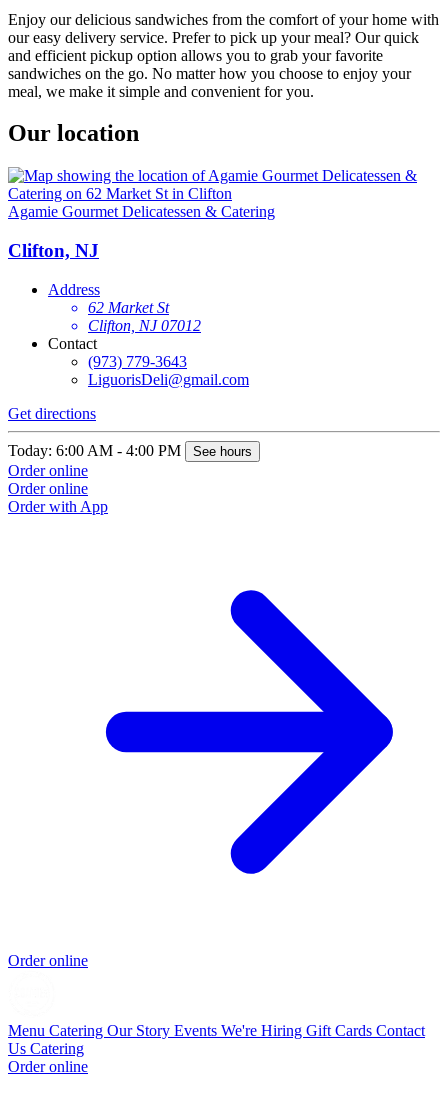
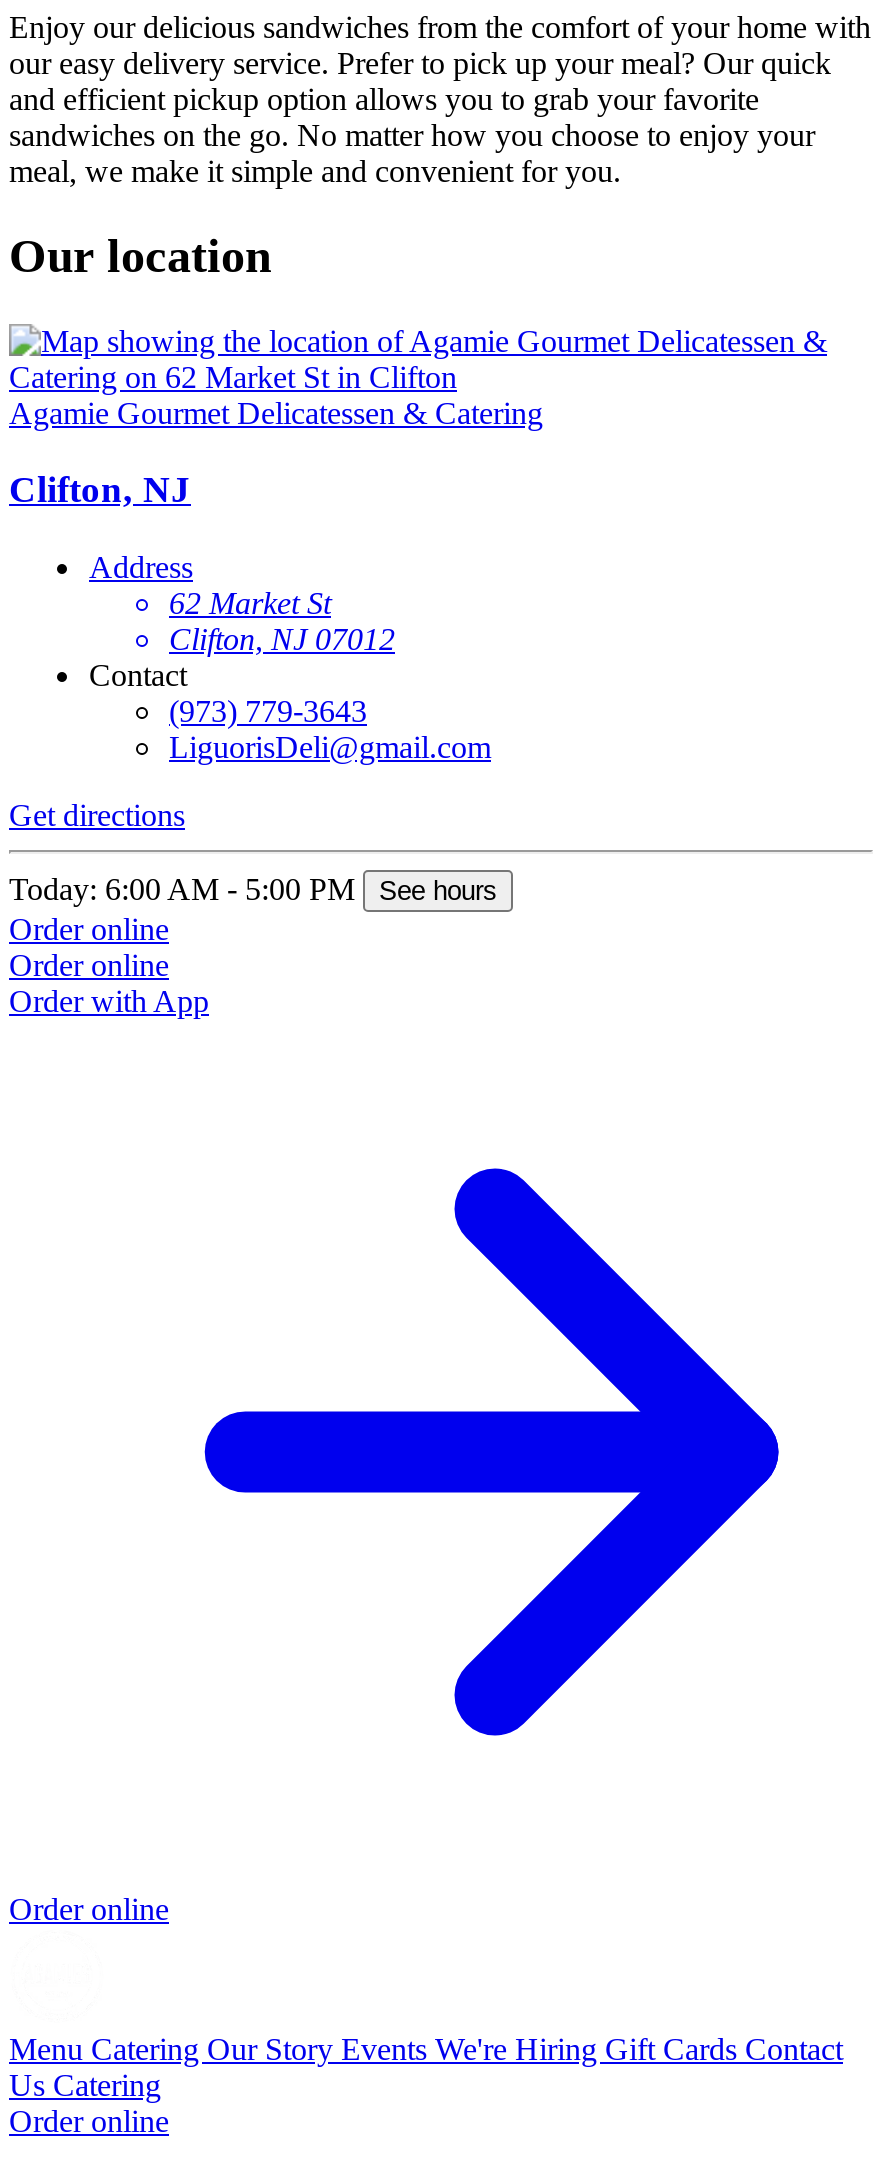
[8,442,252,459] Today: 6:00 AM - 4:00 PM See hours -> [9,872,497,906] Today: 6:00 AM - 5:00 PM See hours

